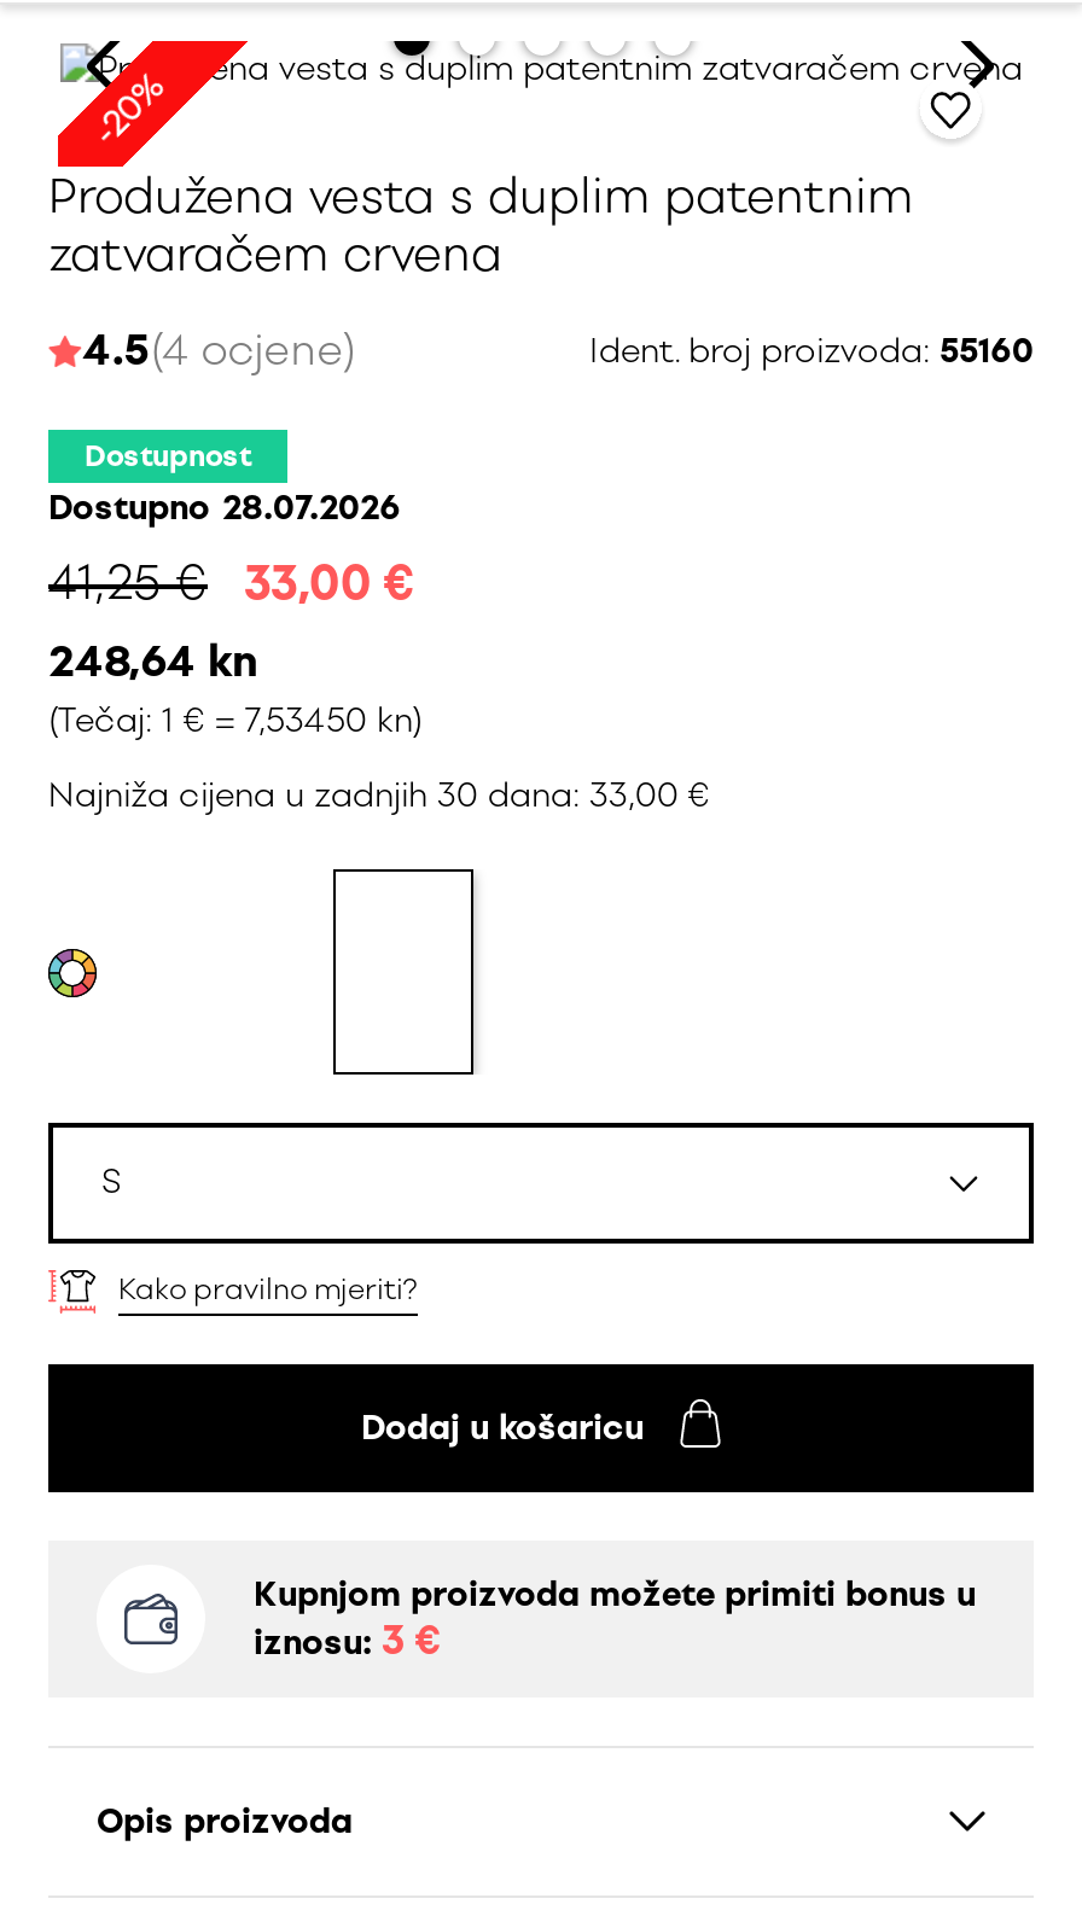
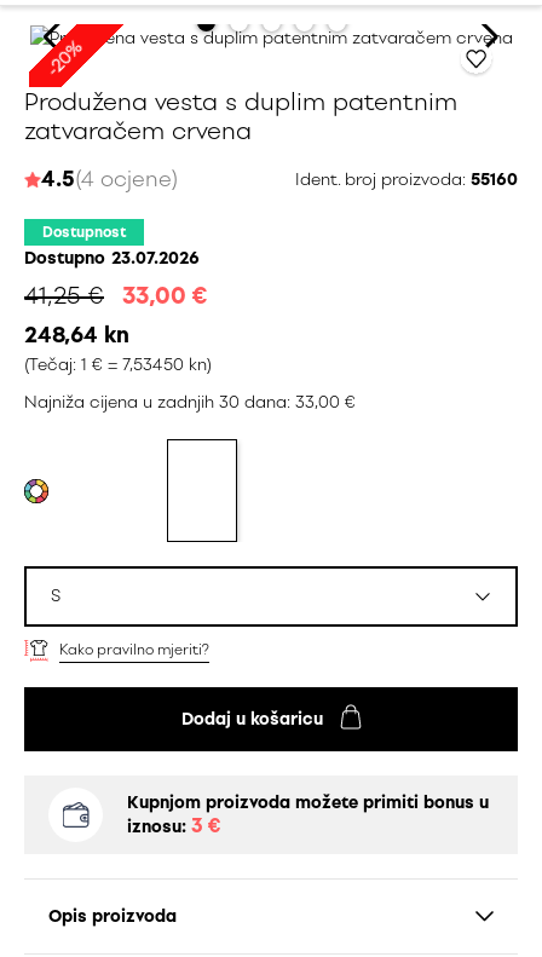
[48,489,401,530] Dostupno 28.07.2026 -> [24,249,200,269] Dostupno 23.07.2026

